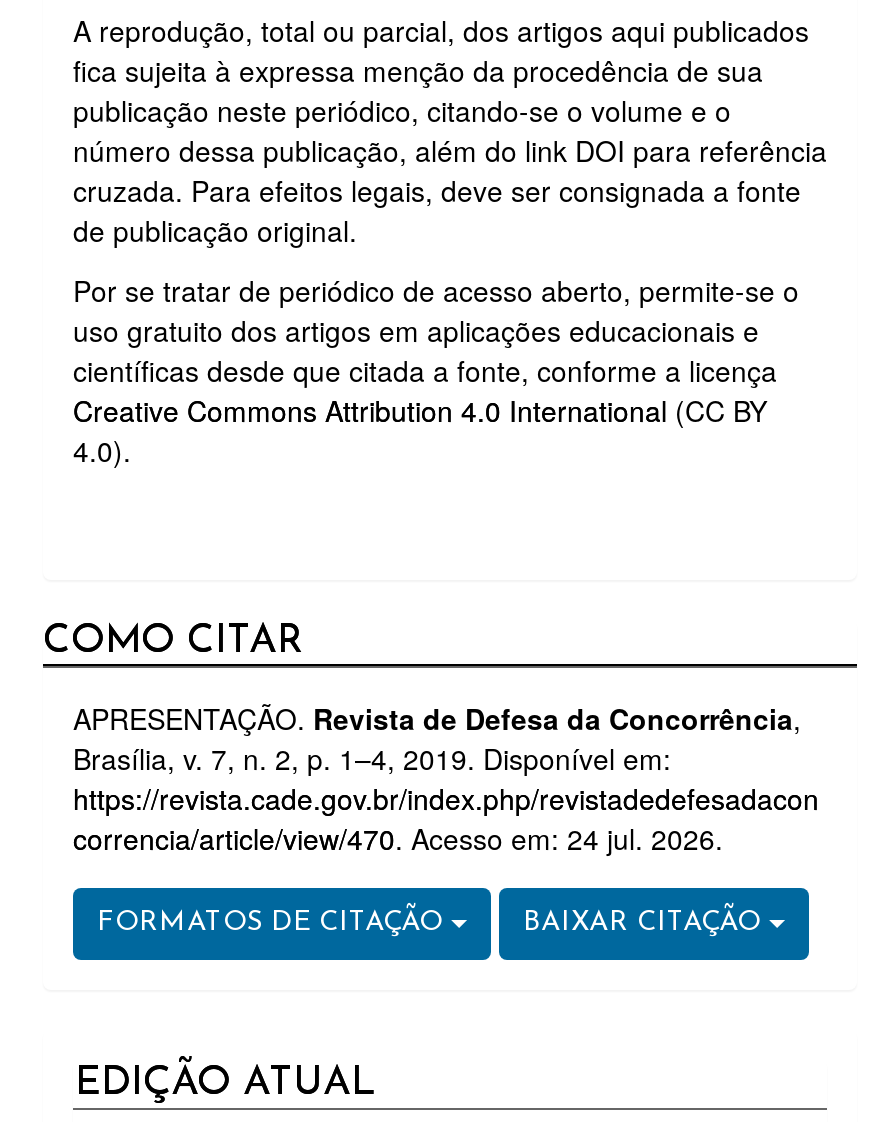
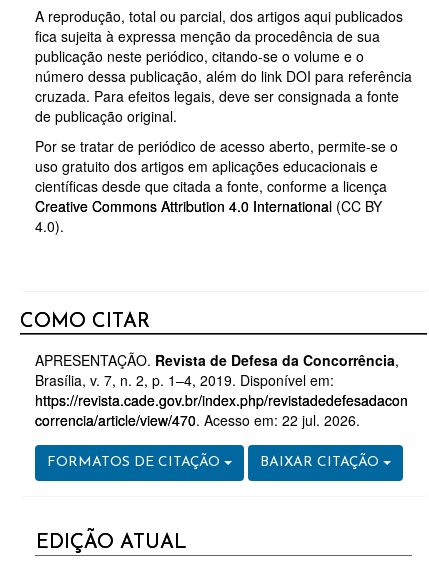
[73,818,723,858] correncia/article/view/470. Acesso em: 24 jul. 2026. -> [35,410,360,430] correncia/article/view/470. Acesso em: 22 jul. 2026.

